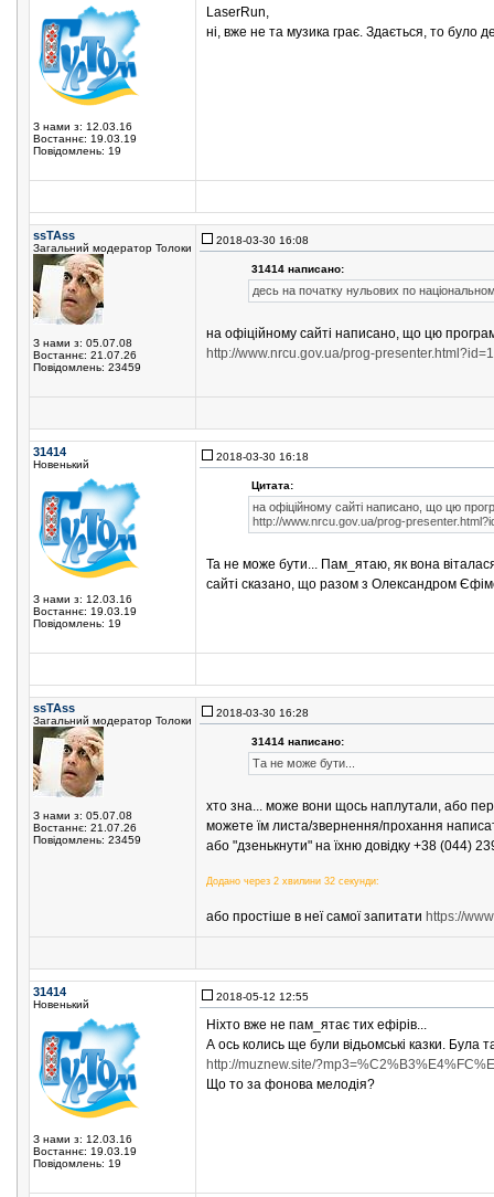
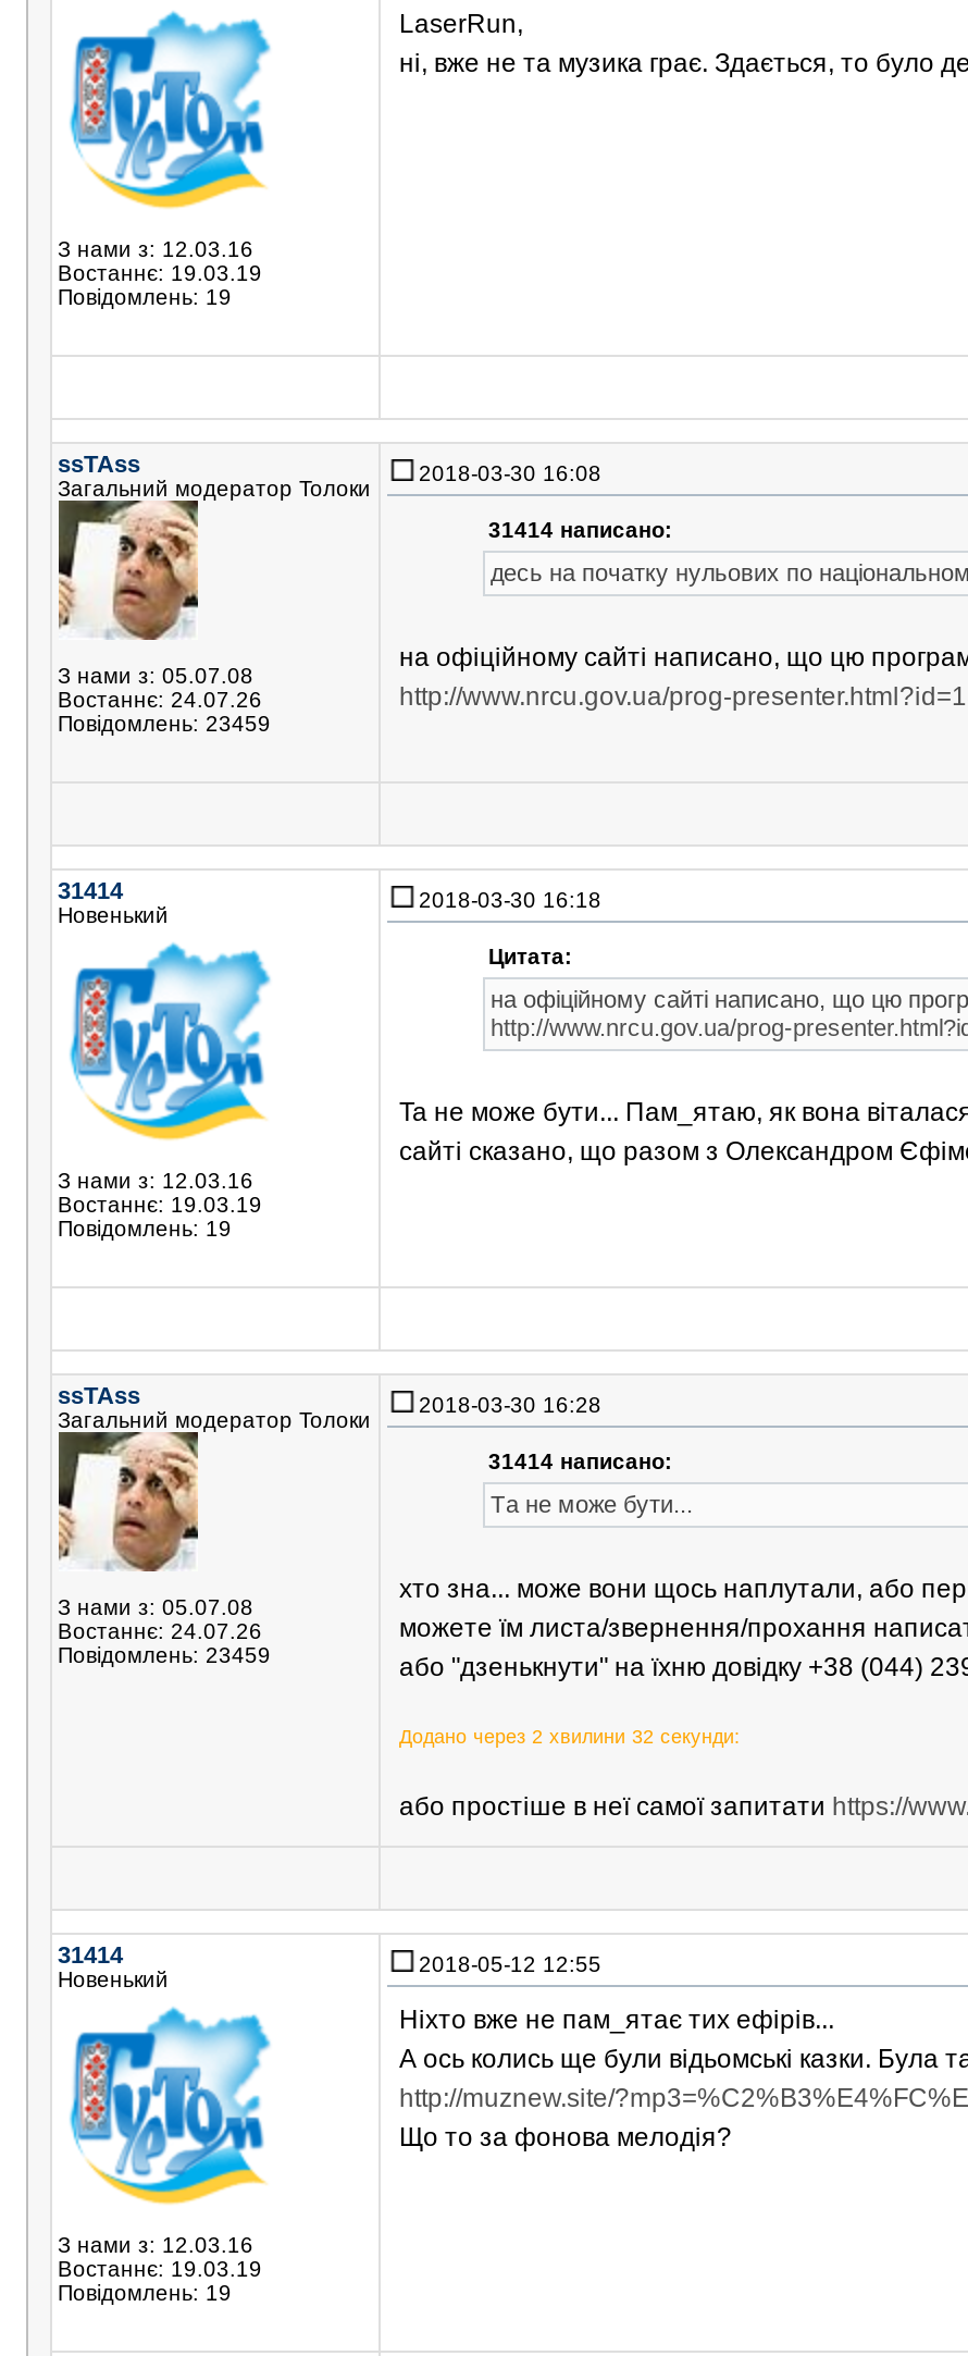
[33,349,136,361] Востаннє: 21.07.26 -> [58,688,262,712] Востаннє: 24.07.26
[33,822,136,834] Востаннє: 21.07.26 -> [58,1619,262,1643] Востаннє: 24.07.26

